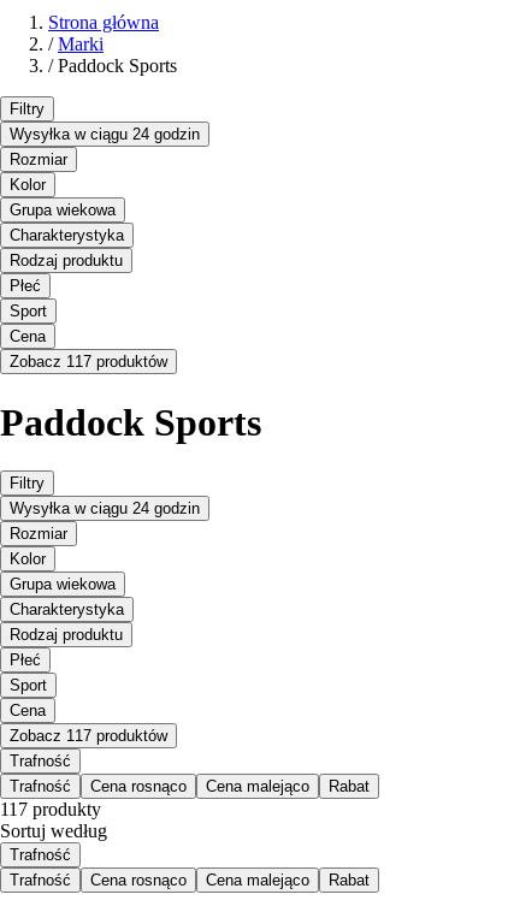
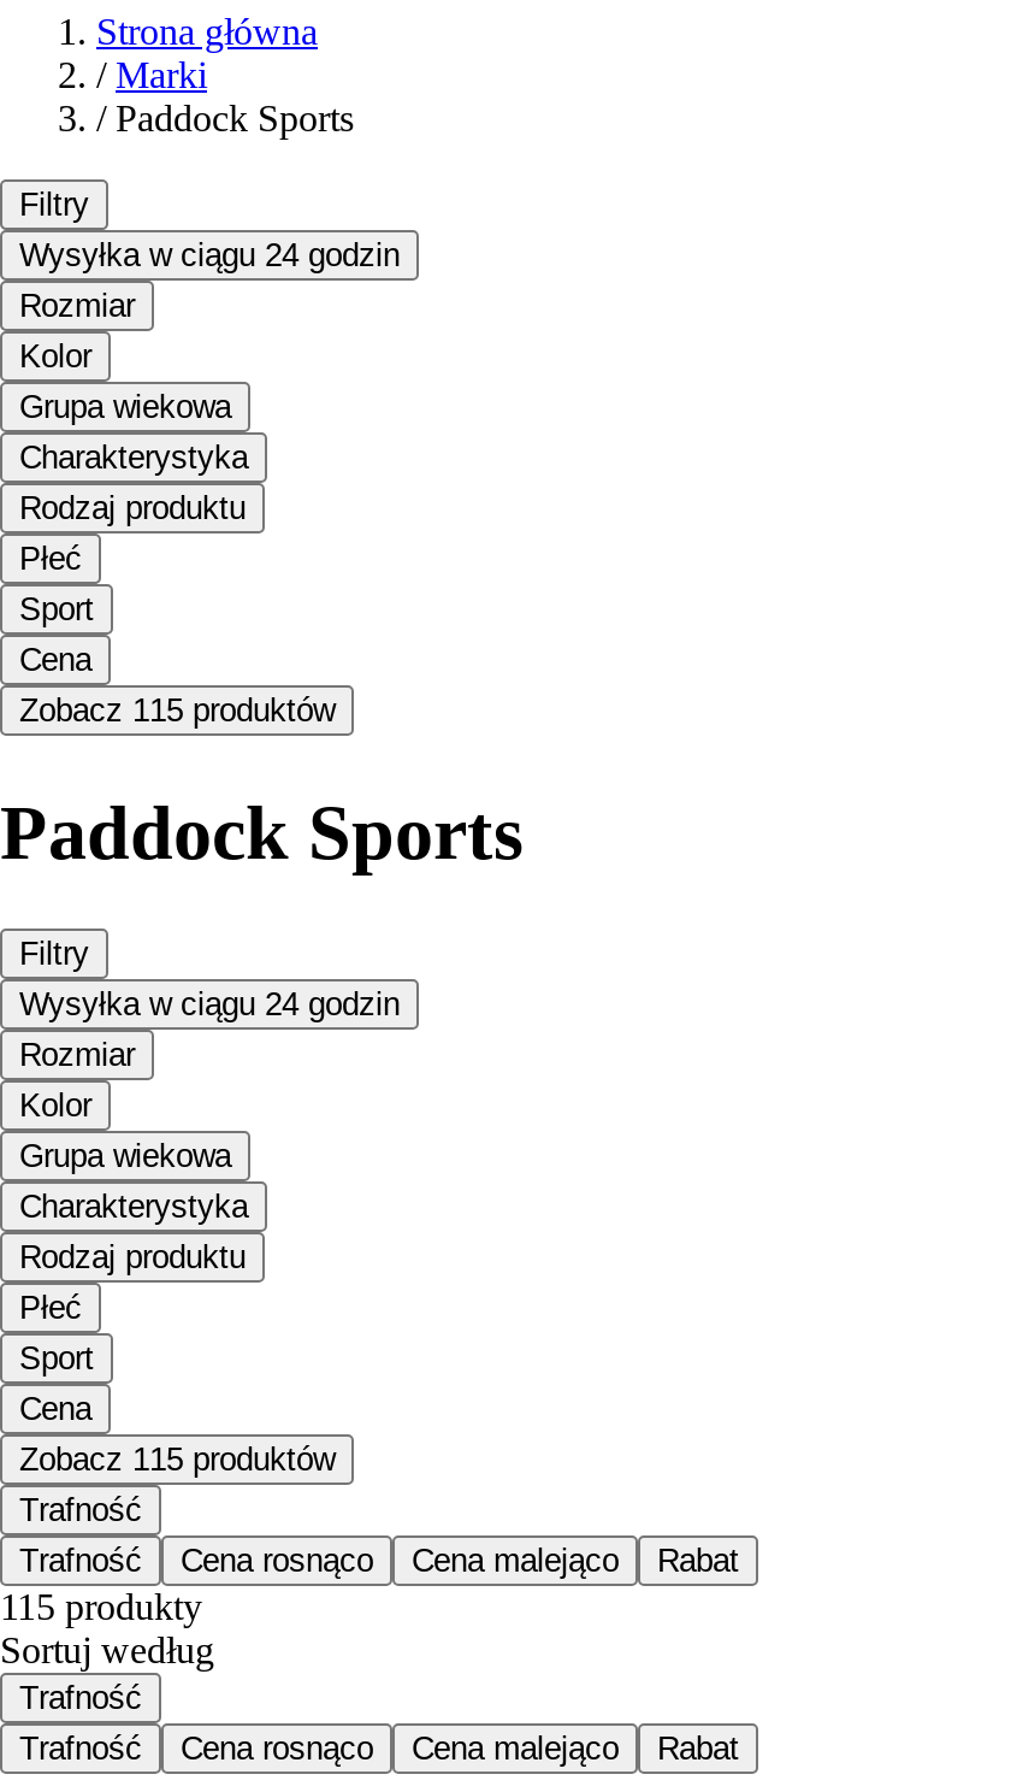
[10,353,167,371] Zobacz 117 produktów -> [19,693,335,730] Zobacz 115 produktów
[10,727,167,745] Zobacz 117 produktów -> [19,1442,335,1478] Zobacz 115 produktów
[0,799,101,820] 117 produkty -> [0,1587,202,1628] 115 produkty

